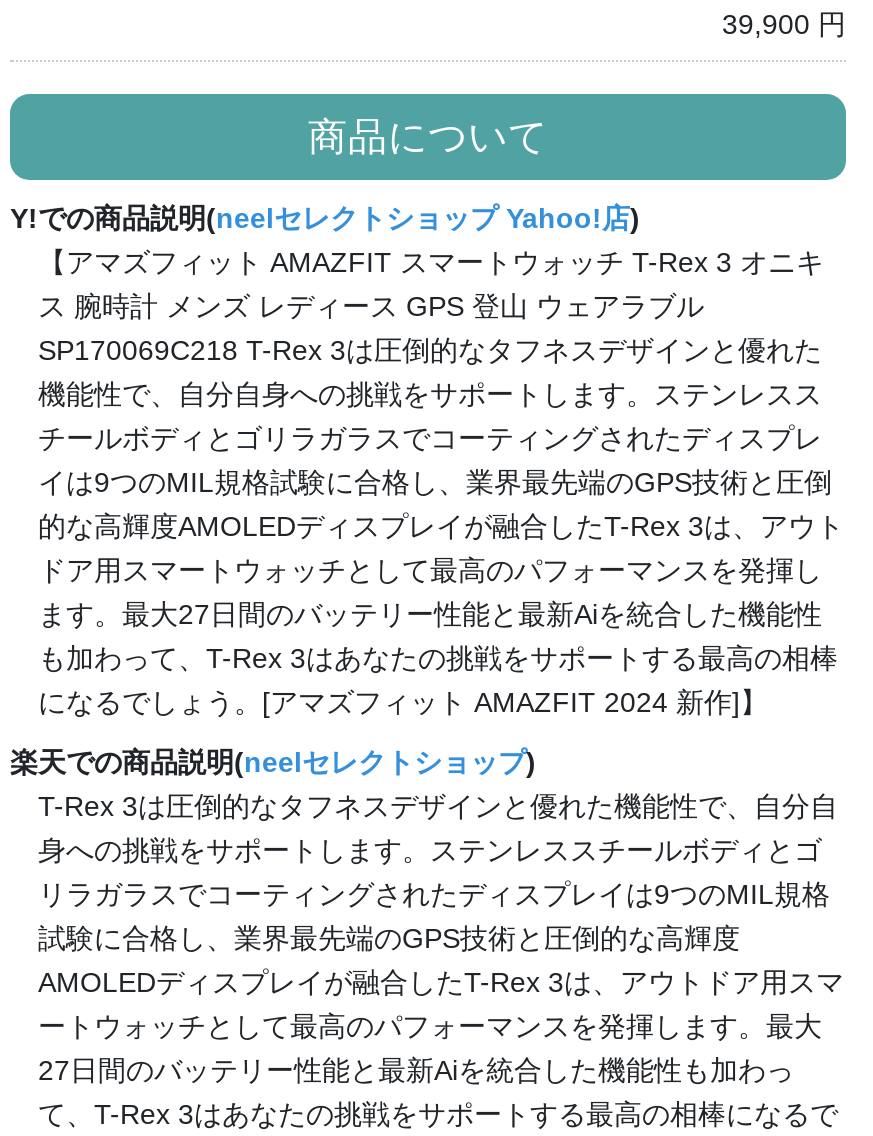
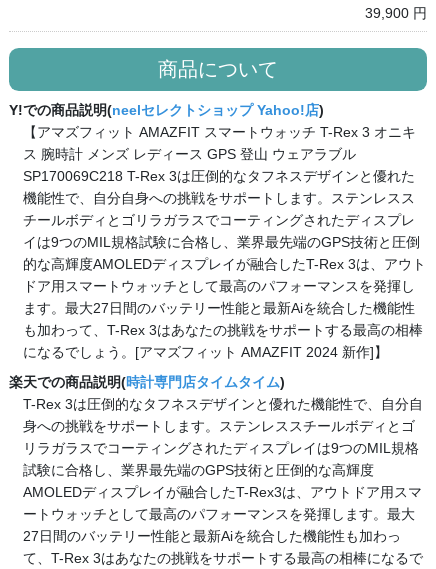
[10,746,536,778] 楽天での商品説明(neelセレクトショップ) -> [9,374,285,390] 楽天での商品説明(時計専門店タイムタイム)
[38,966,844,998] AMOLEDディスプレイが融合したT-Rex 3は、アウトドア用スマ -> [23,484,422,500] AMOLEDディスプレイが融合したT-Rex3は、アウトドア用スマ

